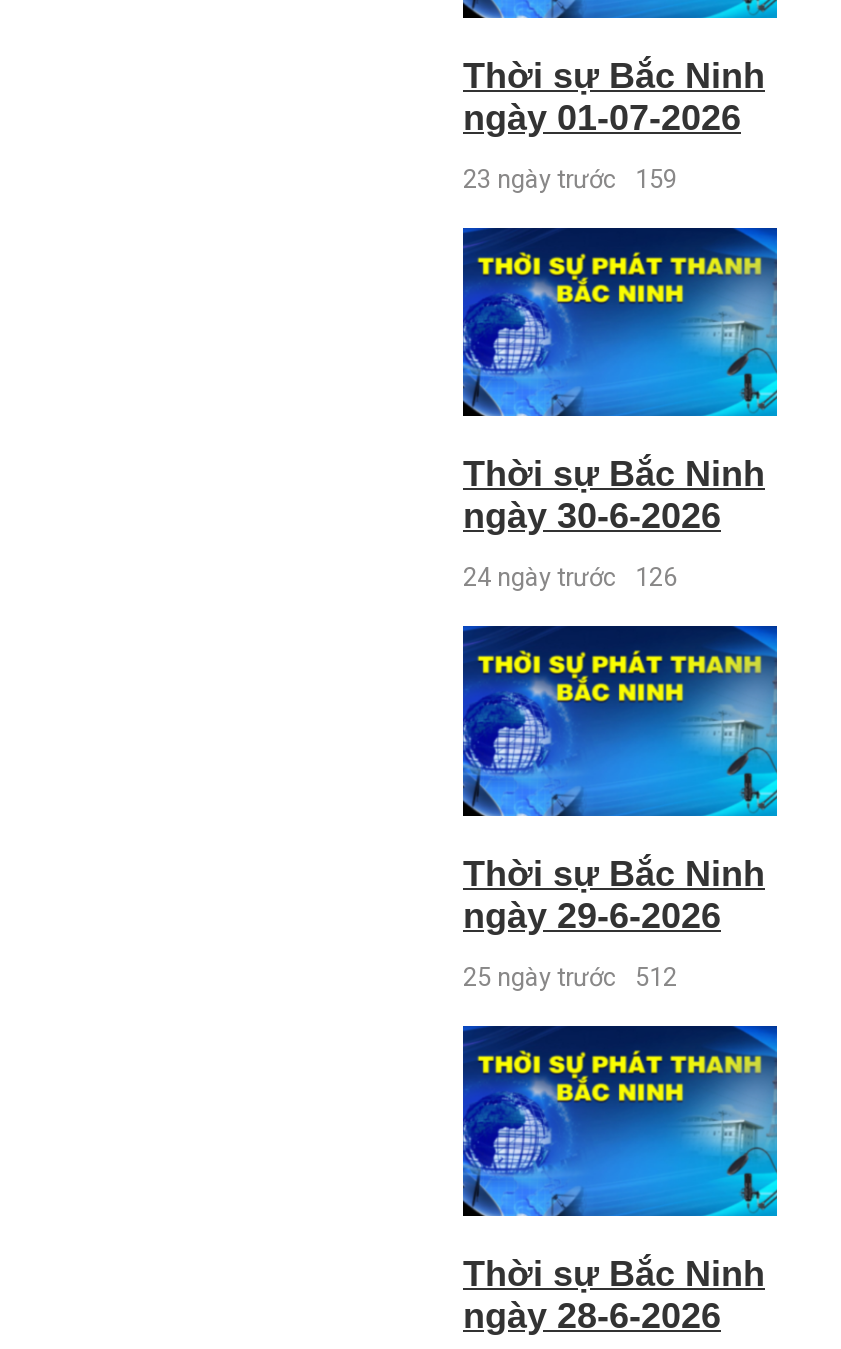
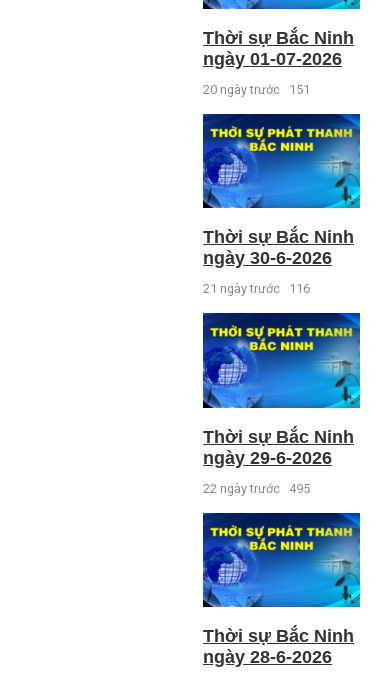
[463,164,677,194] 23 ngày trước 159 -> [203,82,310,97] 20 ngày trước 151
[463,563,677,593] 24 ngày trước 126 -> [203,281,310,296] 21 ngày trước 116
[463,962,677,992] 25 ngày trước 512 -> [203,481,310,496] 22 ngày trước 495

